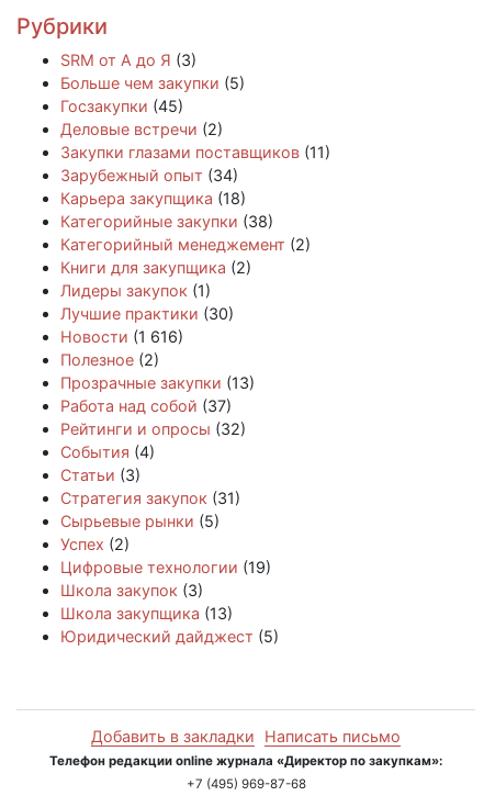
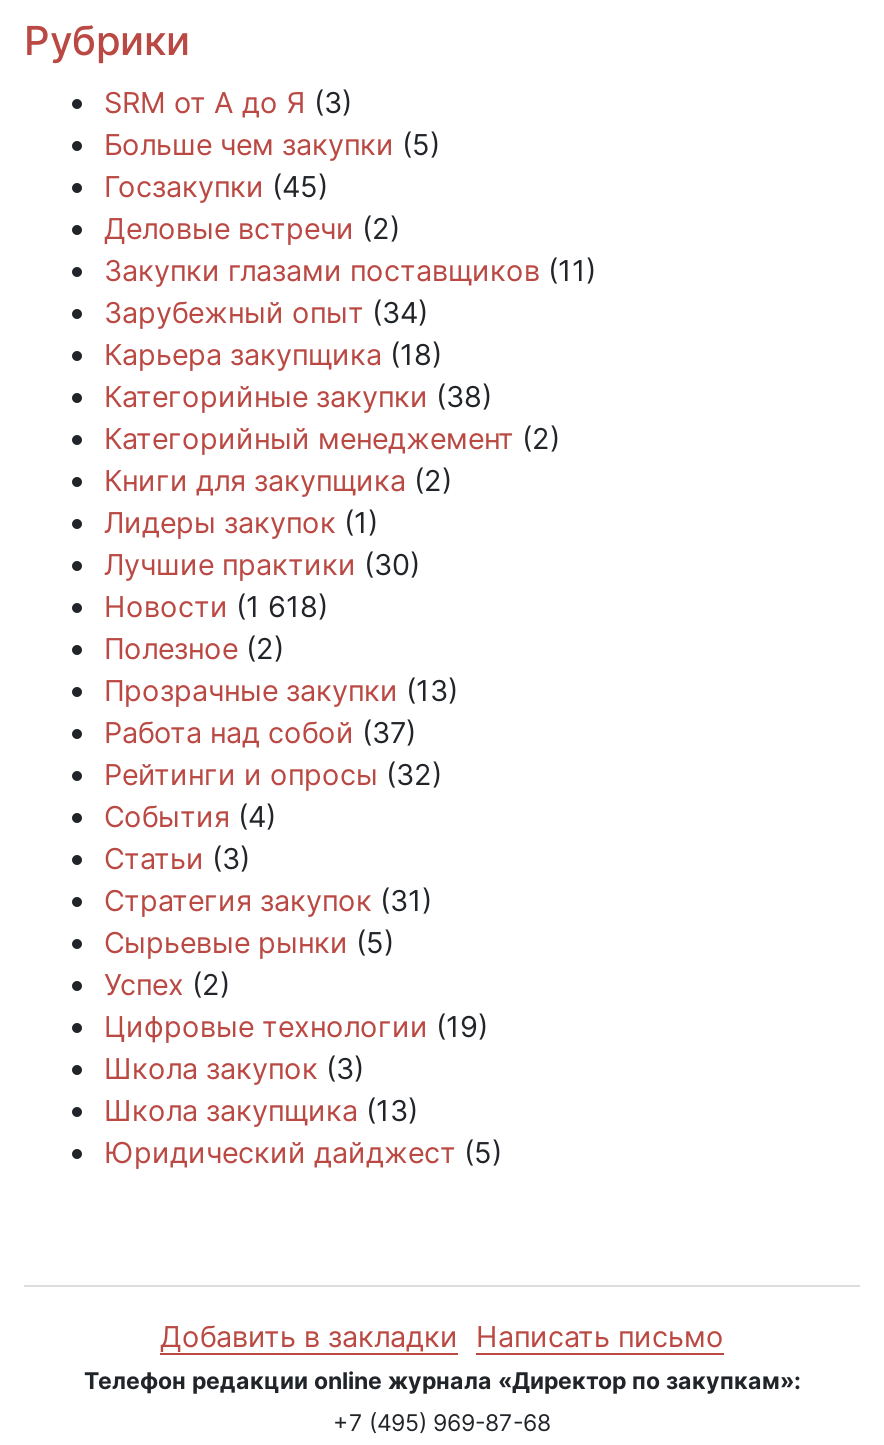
[60,327,183,346] Новости (1 616) -> [104,590,328,624] Новости (1 618)

